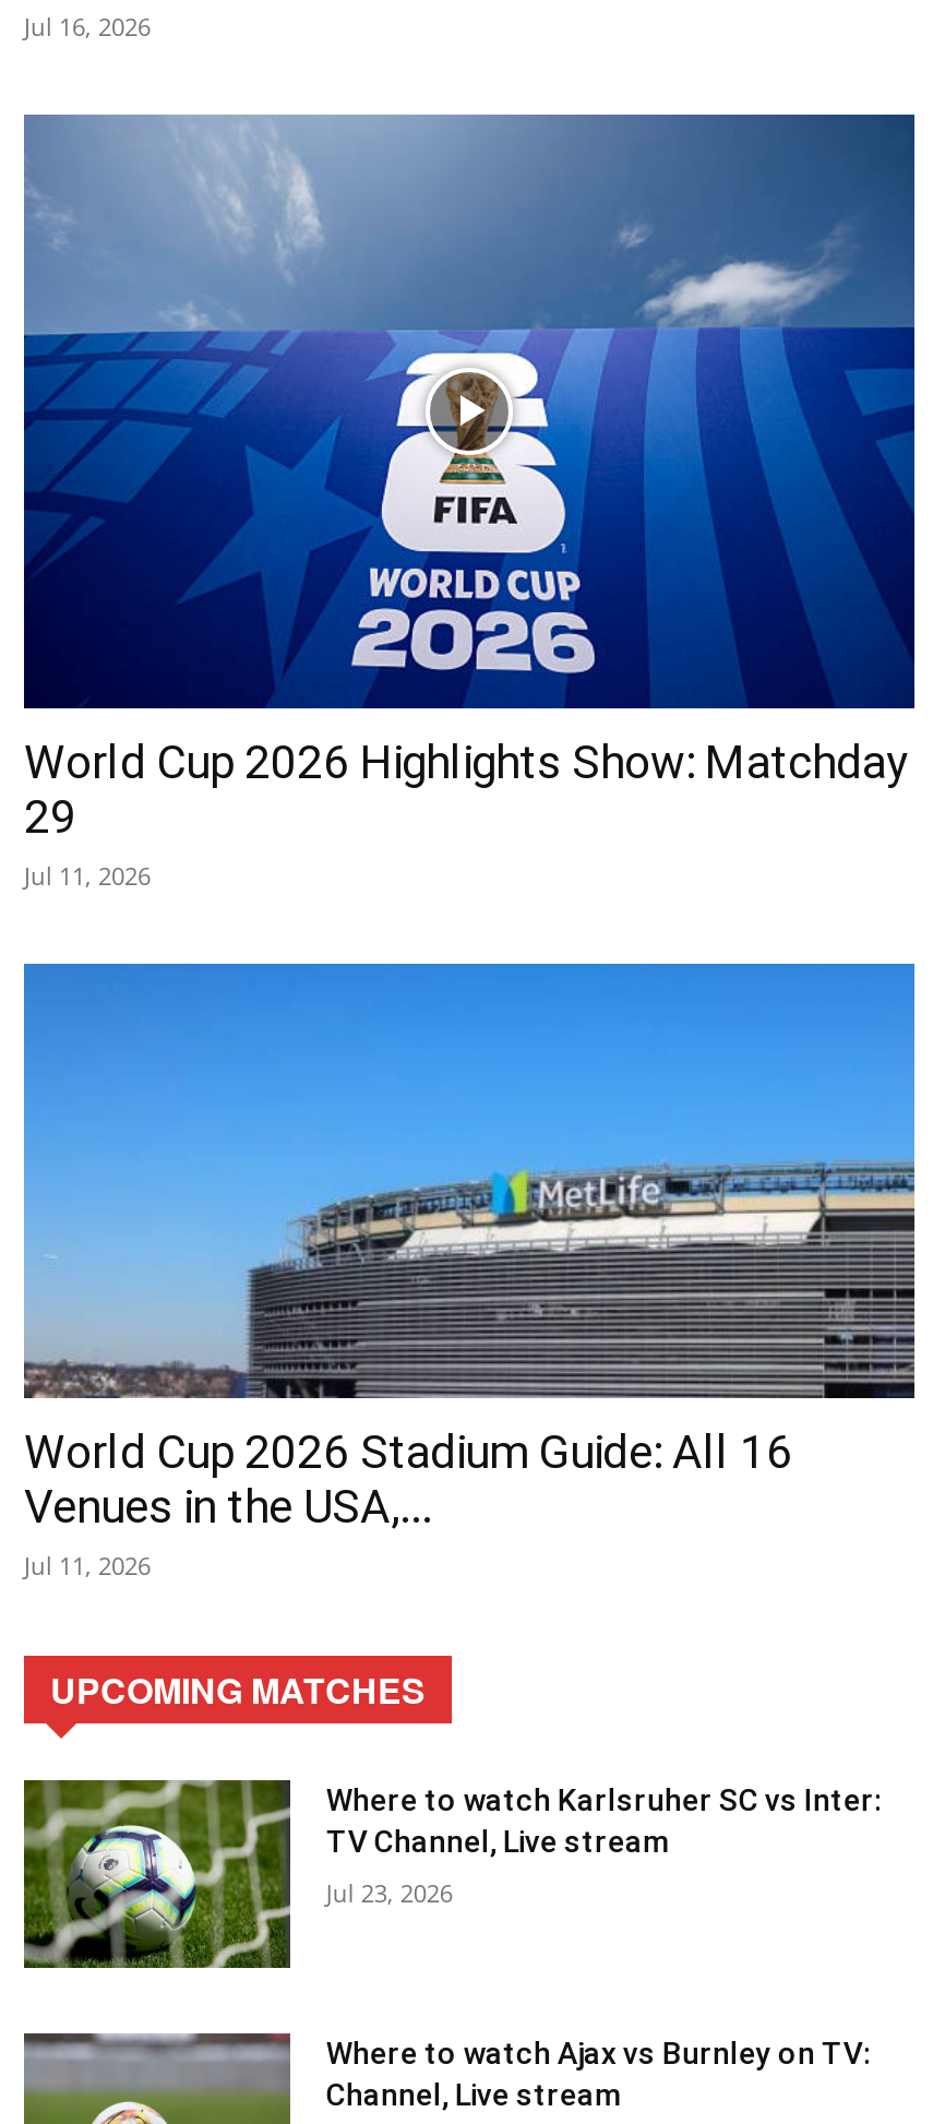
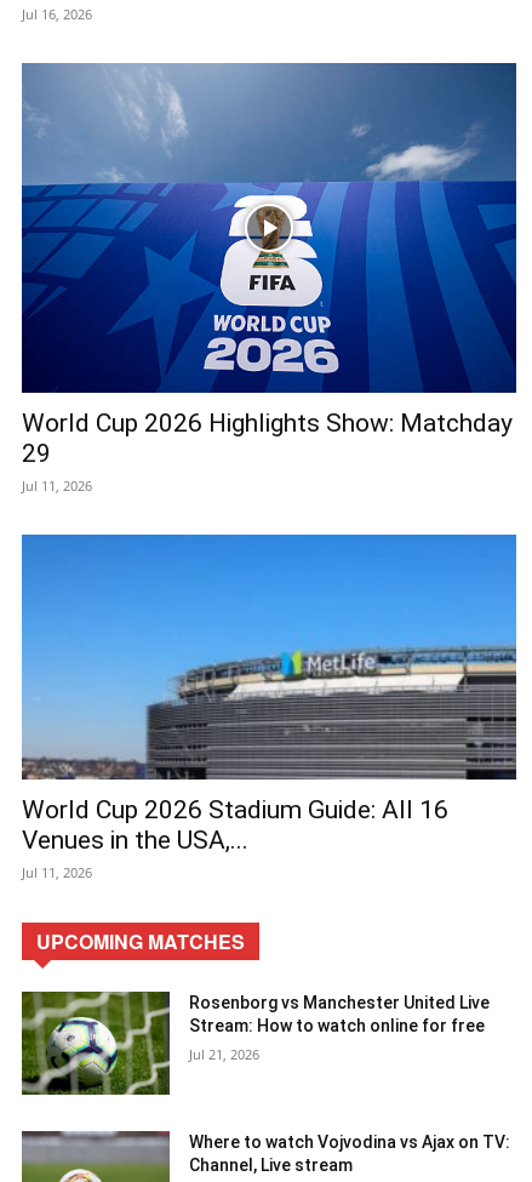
[326,1783,883,1860] Where to watch Karlsruher SC vs Inter: | TV Channel, Live stream -> [190,993,490,1035] Rosenborg vs Manchester United Live | Stream: How to watch online for free
[326,1877,453,1910] Jul 23, 2026 -> [190,1045,260,1063] Jul 21, 2026
[326,2036,872,2071] Where to watch Ajax vs Burnley on TV: -> [190,1133,511,1152] Where to watch Vojvodina vs Ajax on TV:

